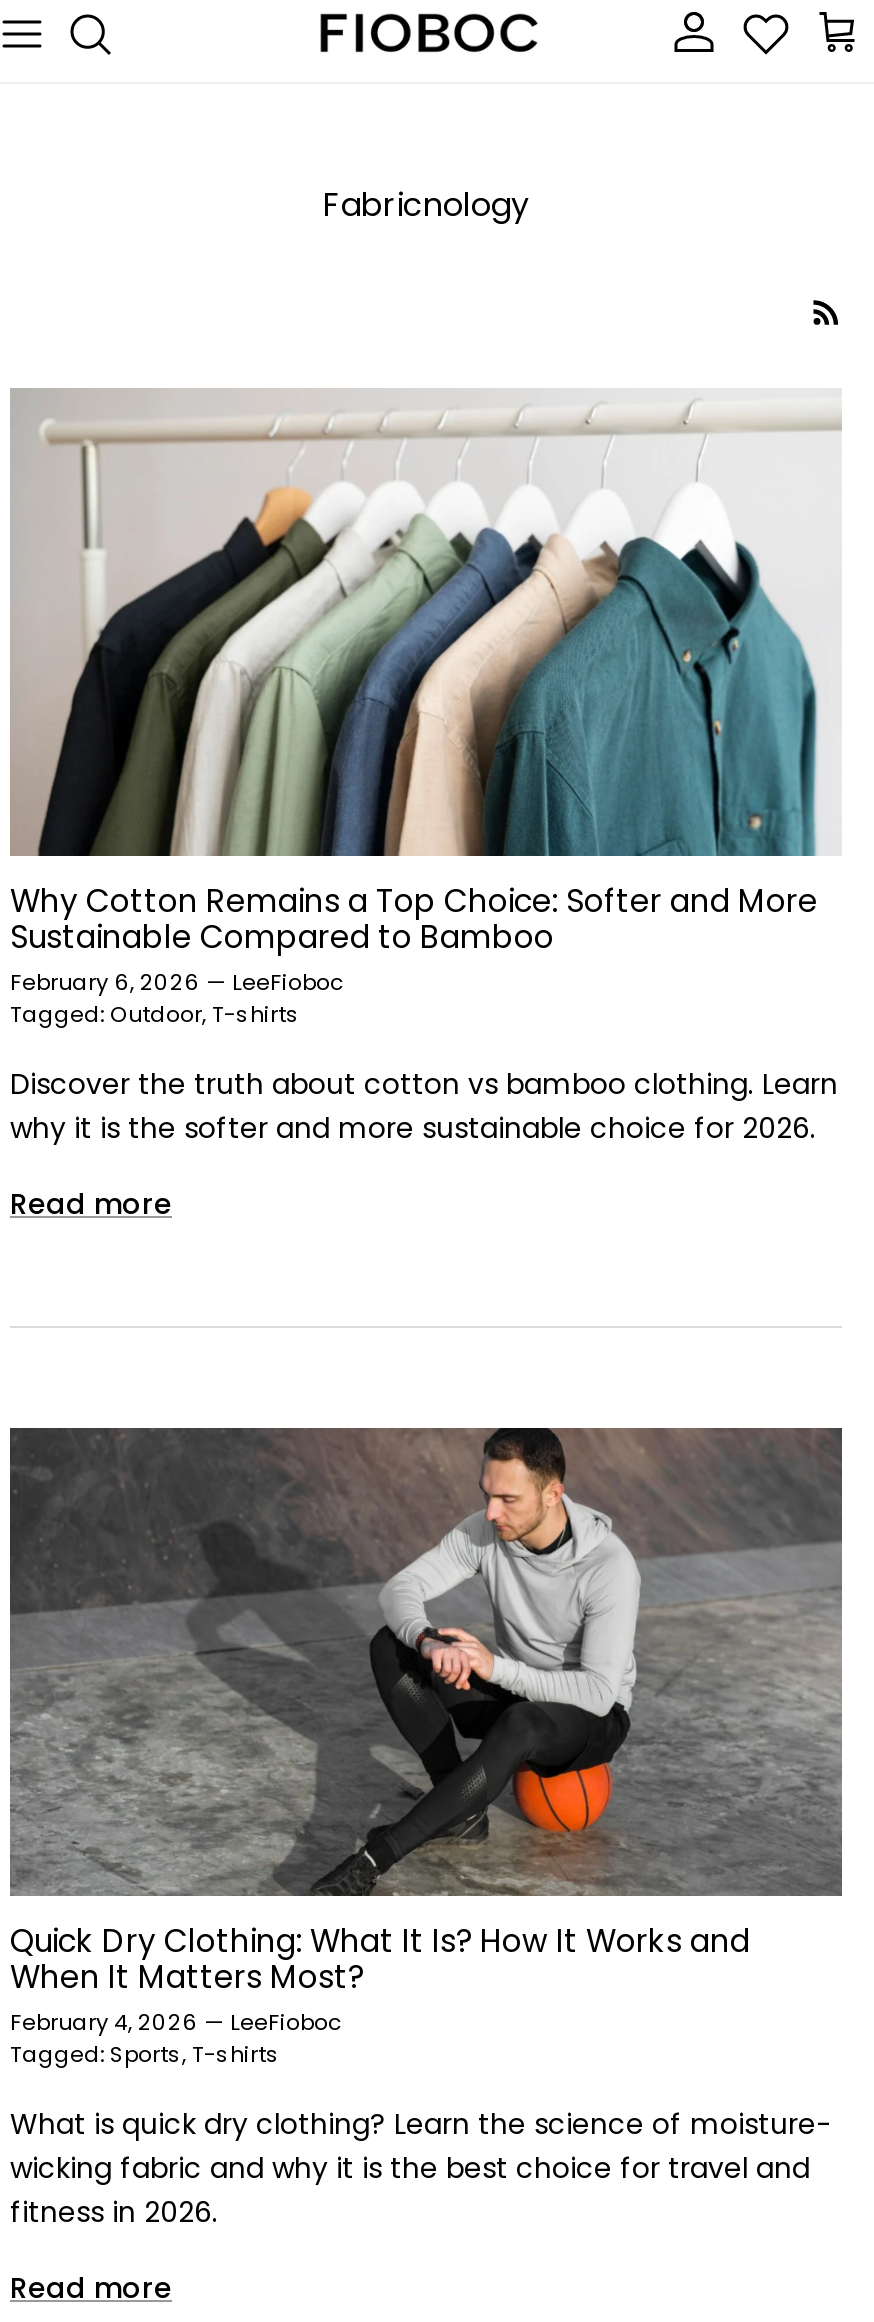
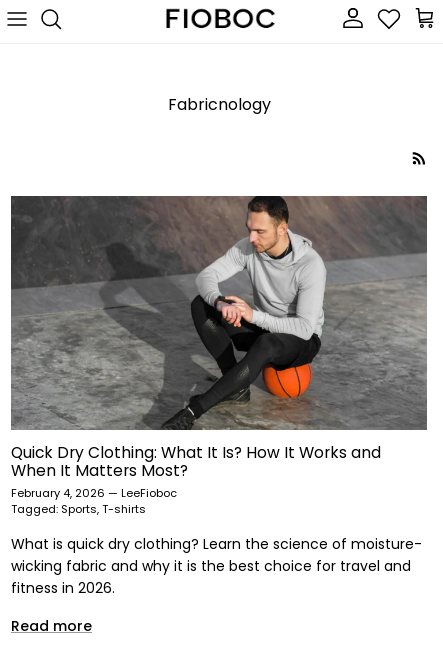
[10,390,842,1225] [image] | Why Cotton Remains a Top Choice: Softer and More | Sustainable Compared to Bamboo | February 6, 2026 — LeeFioboc | Tagged: Outdoor T-shirts | Discover the truth about cotton vs bamboo clothing. Learn | why it is the softer and more sustainable choice for 2026. | Read more -> none

